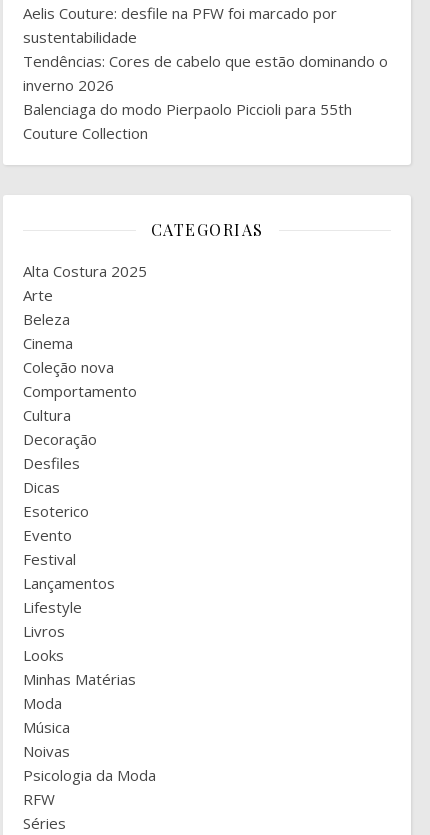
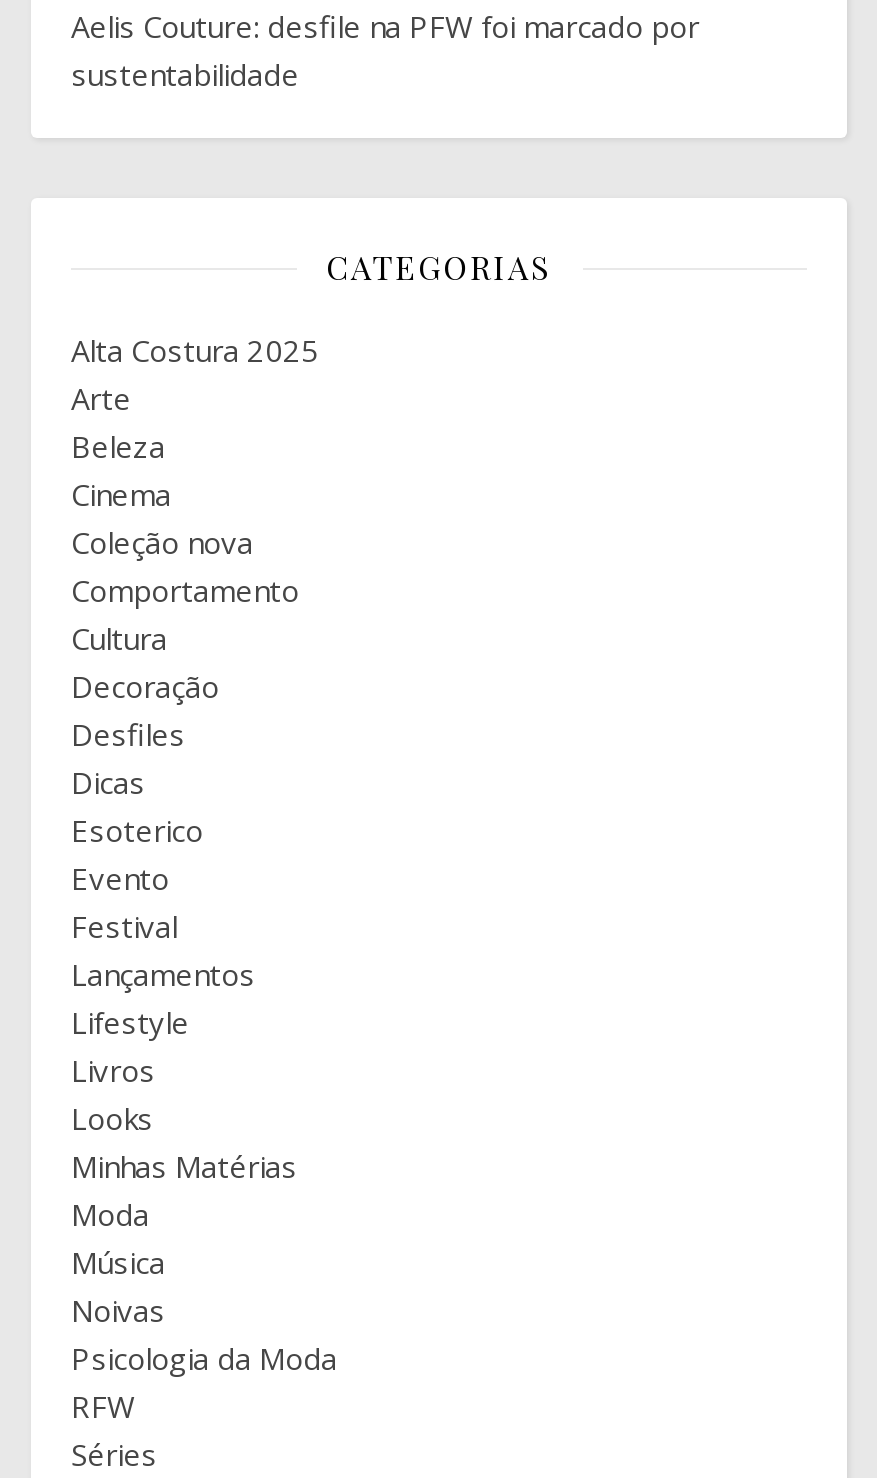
[23,51,388,143] Tendências: Cores de cabelo que estão dominando o | inverno 2026 | Balenciaga do modo Pierpaolo Piccioli para 55th | Couture Collection -> none

